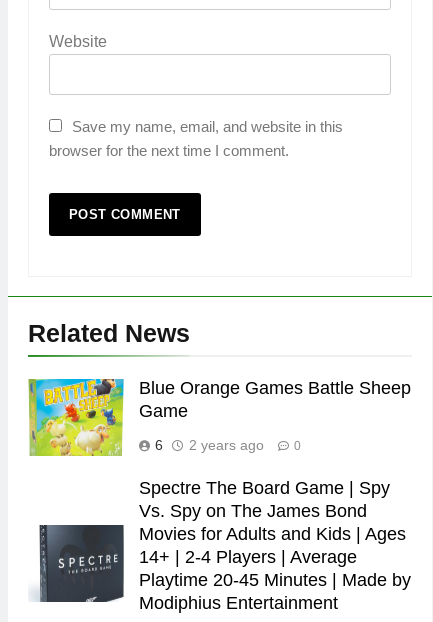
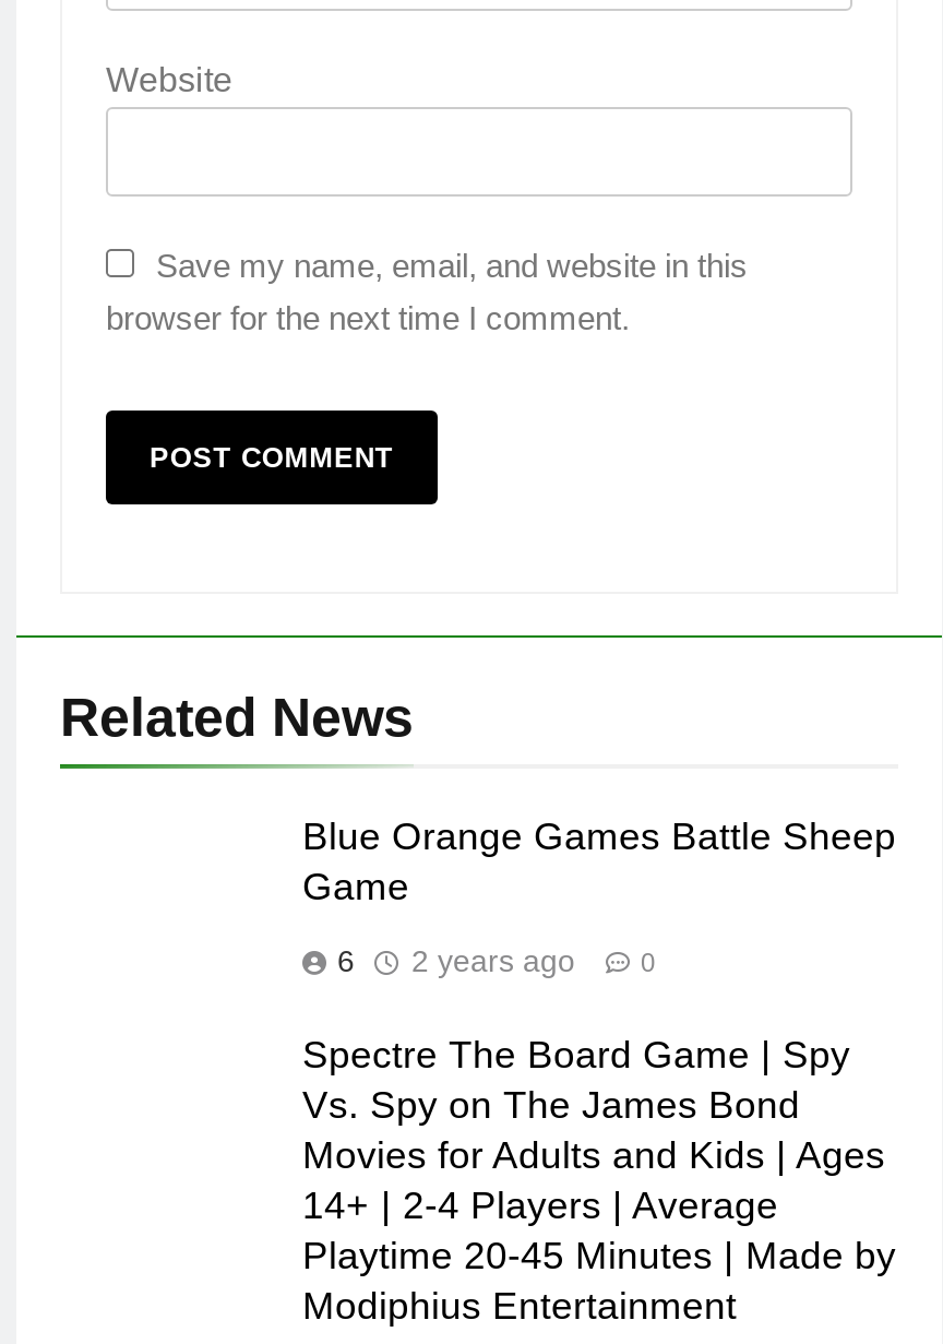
[27,378,125,457] [image] -> none
[33,524,125,603] [image] -> none

